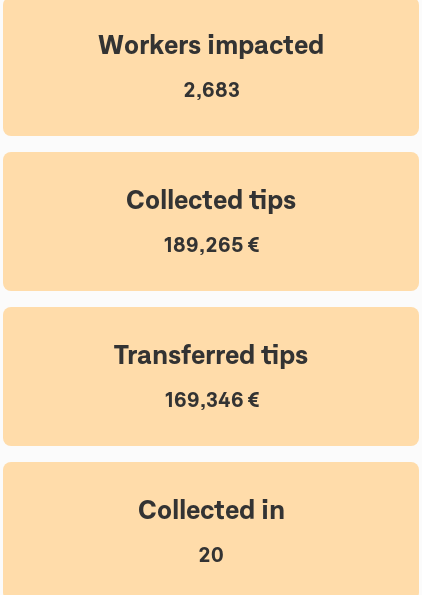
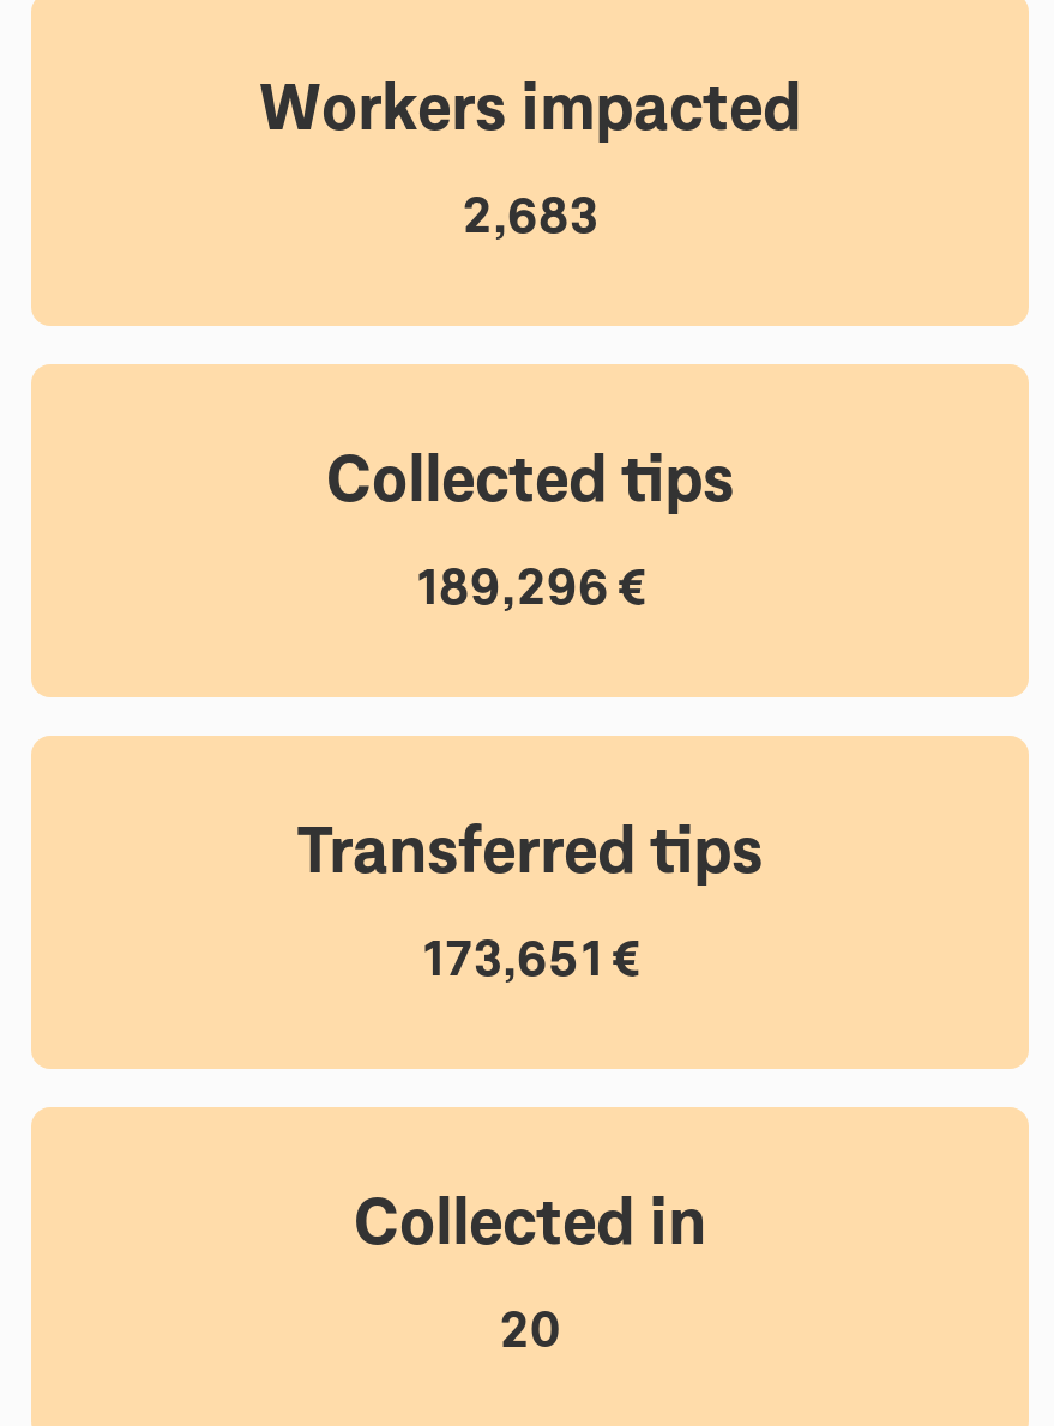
[163,232,259,256] 189,265 € -> [415,556,645,614] 189,296 €
[163,387,258,411] 169,346 € -> [421,927,639,985] 173,651 €

